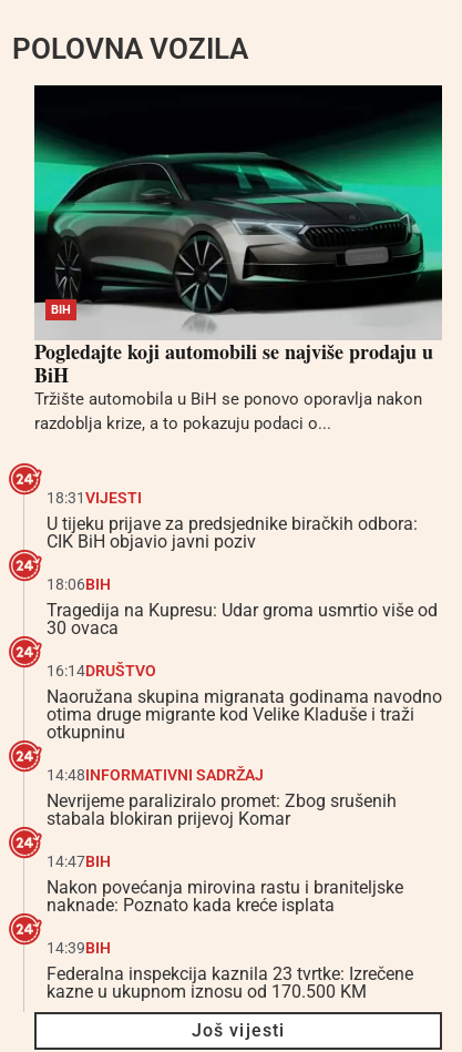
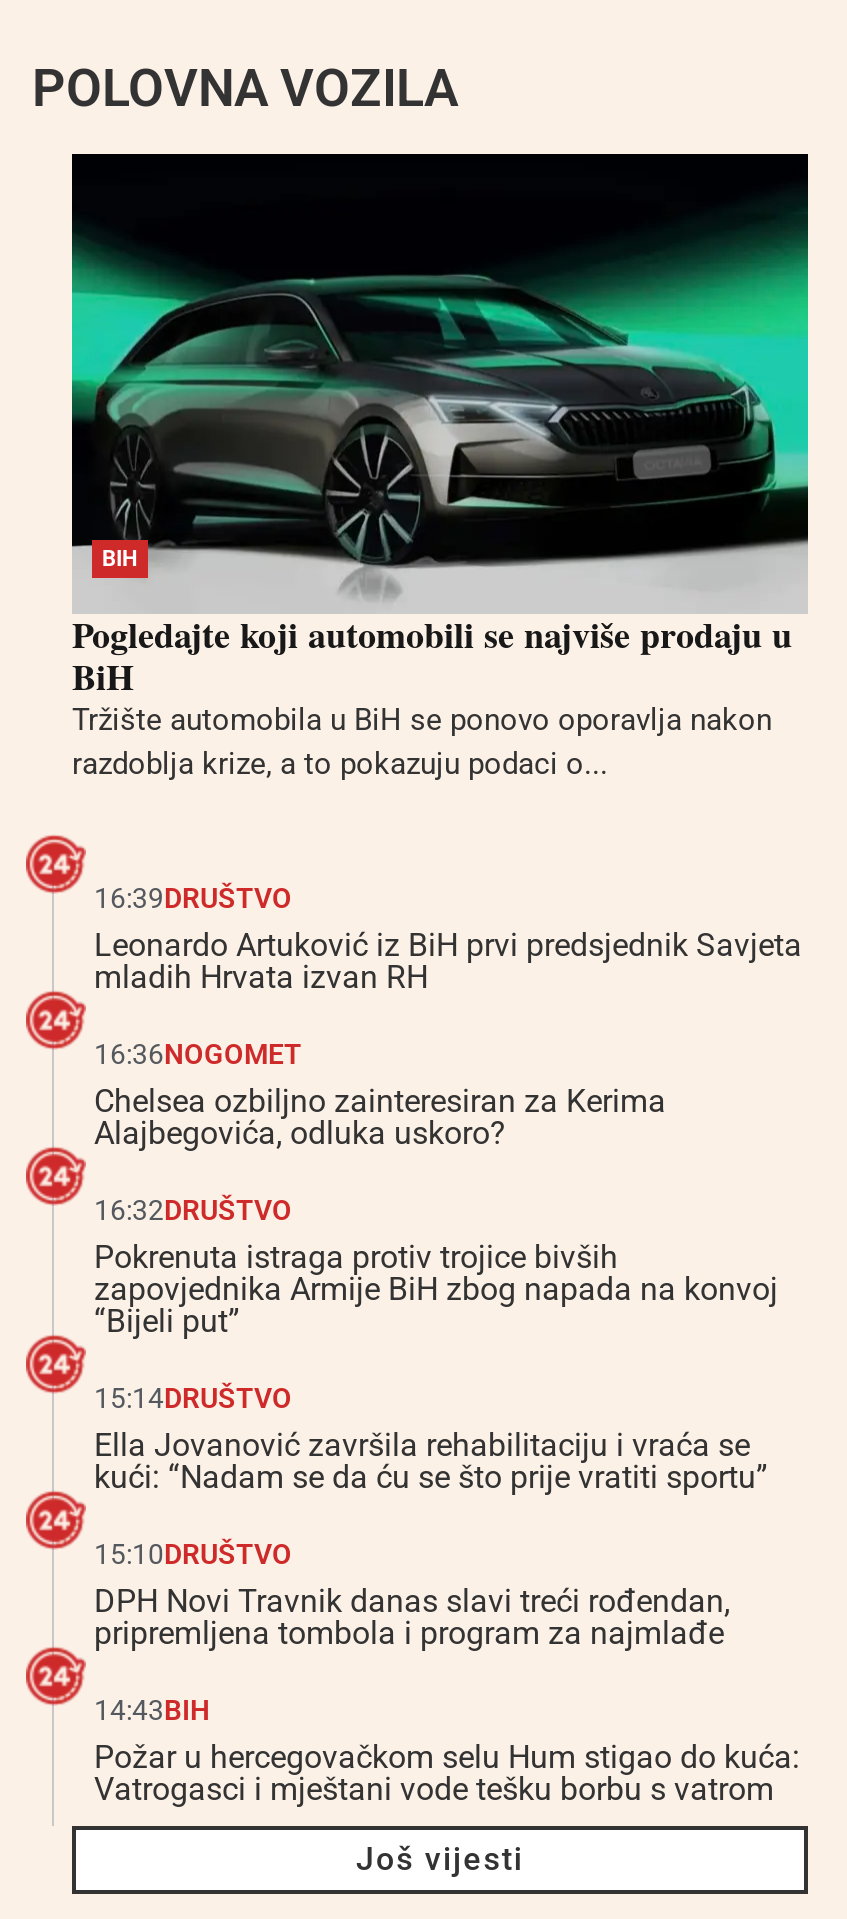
[47,489,418,552] 18:31VIJESTI | U tijeku prijave za predsjednike biračkih odbora: | CIK BiH objavio javni poziv -> [94,883,802,997] 16:39DRUŠTVO | Leonardo Artuković iz BiH prvi predsjednik Savjeta | mladih Hrvata izvan RH
[47,576,438,639] 18:06BIH | Tragedija na Kupresu: Udar groma usmrtio više od | 30 ovaca -> [94,1039,666,1153] 16:36NOGOMET | Chelsea ozbiljno zainteresiran za Kerima | Alajbegovića, odluka uskoro?
[47,662,442,743] 16:14DRUŠTVO | Naoružana skupina migranata godinama navodno | otima druge migrante kod Velike Kladuše i traži | otkupninu -> [94,1195,778,1341] 16:32DRUŠTVO | Pokrenuta istraga protiv trojice bivših | zapovjednika Armije BiH zbog napada na konvoj | “Bijeli put”
[47,766,397,830] 14:48INFORMATIVNI SADRŽAJ | Nevrijeme paraliziralo promet: Zbog srušenih | stabala blokiran prijevoj Komar -> [94,1383,768,1497] 15:14DRUŠTVO | Ella Jovanović završila rehabilitaciju i vraća se | kući: “Nadam se da ću se što prije vratiti sportu”
[47,853,403,916] 14:47BIH | Nakon povećanja mirovina rastu i braniteljske | naknade: Poznato kada kreće isplata -> [94,1539,730,1653] 15:10DRUŠTVO | DPH Novi Travnik danas slavi treći rođendan, | pripremljena tombola i program za najmlađe
[47,939,413,1003] 14:39BIH | Federalna inspekcija kaznila 23 tvrtke: Izrečene | kazne u ukupnom iznosu od 170.500 KM -> [94,1695,800,1809] 14:43BIH | Požar u hercegovačkom selu Hum stigao do kuća: | Vatrogasci i mještani vode tešku borbu s vatrom

